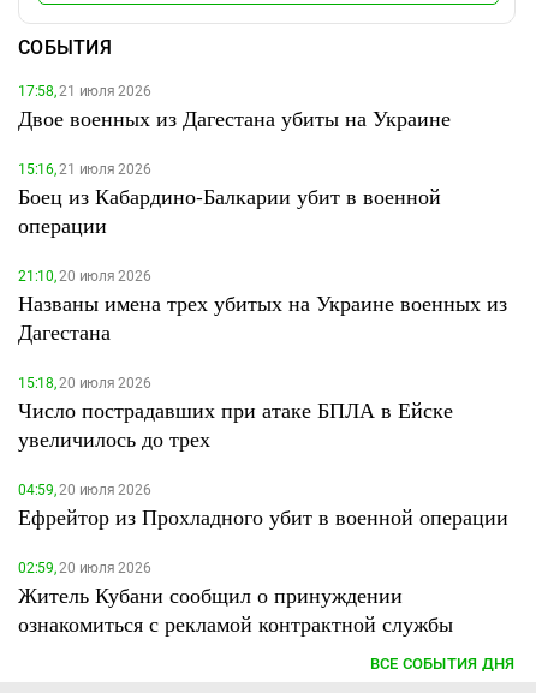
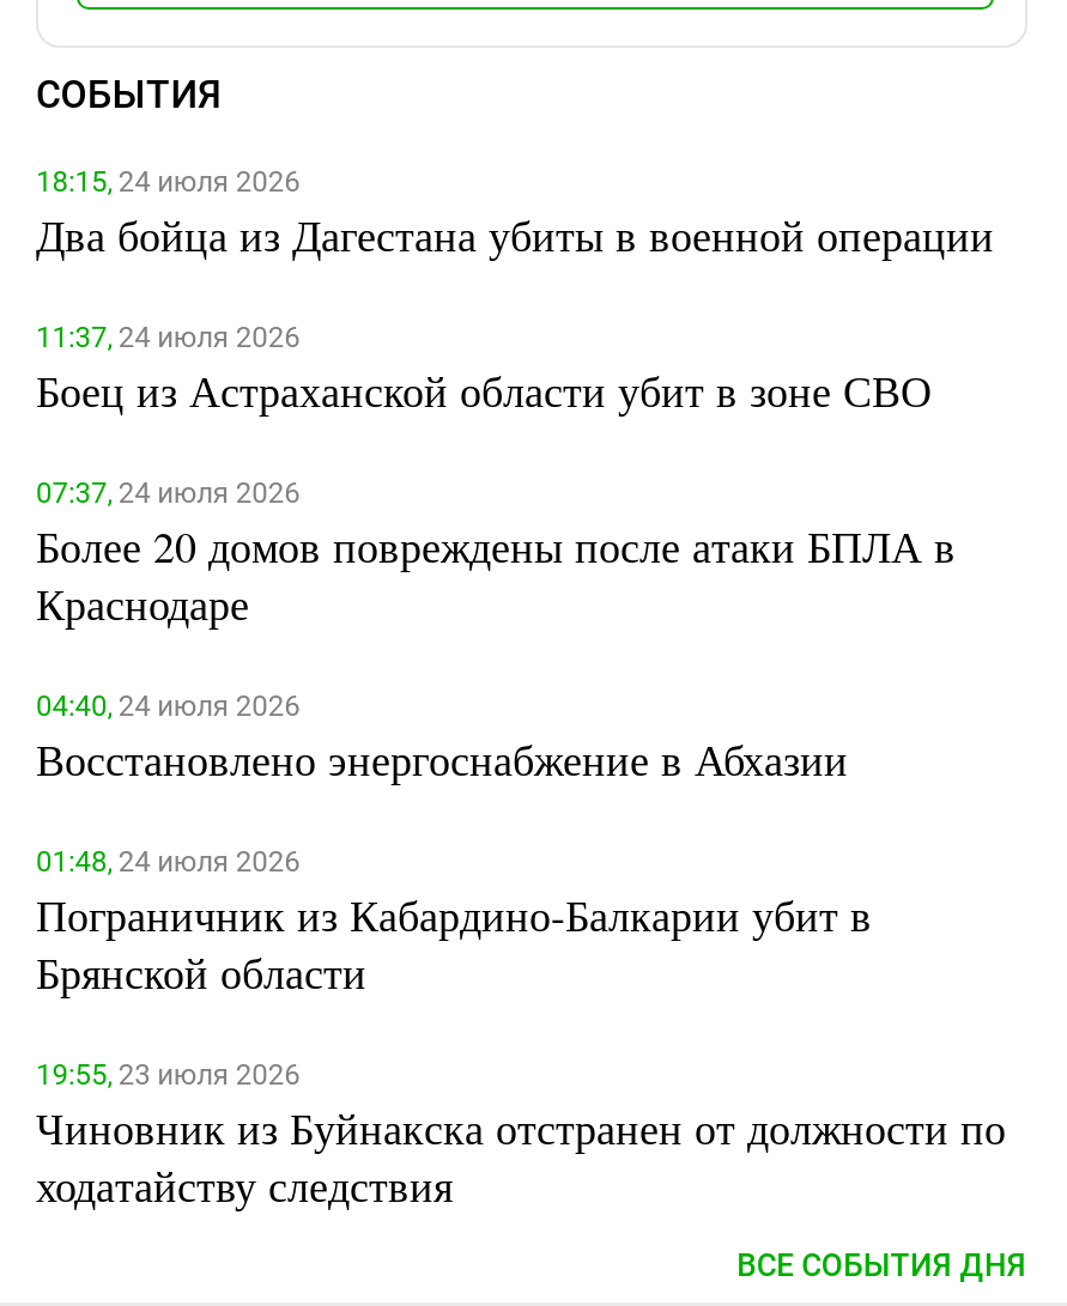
[18,83,451,132] 17:58, 21 июля 2026 | Двое военных из Дагестана убиты на Украине -> [36,165,994,263] 18:15, 24 июля 2026 | Два бойца из Дагестана убиты в военной операции
[18,161,441,239] 15:16, 21 июля 2026 | Боец из Кабардино-Балкарии убит в военной | операции -> [36,321,932,419] 11:37, 24 июля 2026 | Боец из Астраханской области убит в зоне СВО
[18,268,507,346] 21:10, 20 июля 2026 | Названы имена трех убитых на Украине военных из | Дагестана -> [36,476,956,632] 07:37, 24 июля 2026 | Более 20 домов повреждены после атаки БПЛА в | Краснодаре
[18,375,453,453] 15:18, 20 июля 2026 | Число пострадавших при атаке БПЛА в Ейске | увеличилось до трех -> [36,690,848,788] 04:40, 24 июля 2026 | Восстановлено энергоснабжение в Абхазии
[18,482,508,531] 04:59, 20 июля 2026 | Ефрейтор из Прохладного убит в военной операции -> [36,845,872,1001] 01:48, 24 июля 2026 | Пограничник из Кабардино-Балкарии убит в | Брянской области
[18,560,453,638] 02:59, 20 июля 2026 | Житель Кубани сообщил о принуждении | ознакомиться с рекламой контрактной службы -> [36,1058,1006,1214] 19:55, 23 июля 2026 | Чиновник из Буйнакска отстранен от должности по | ходатайству следствия

